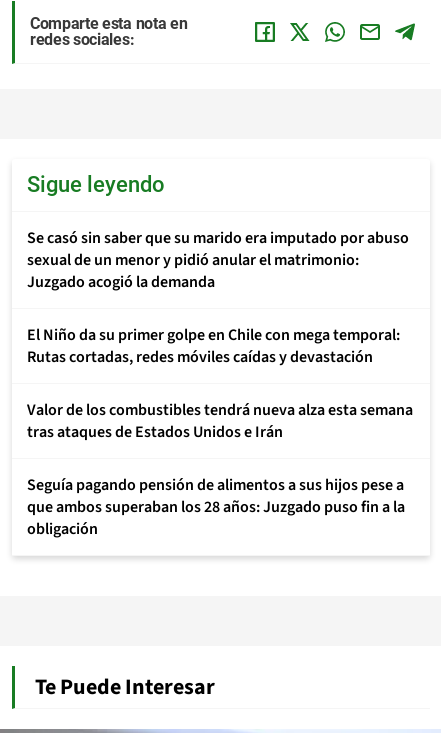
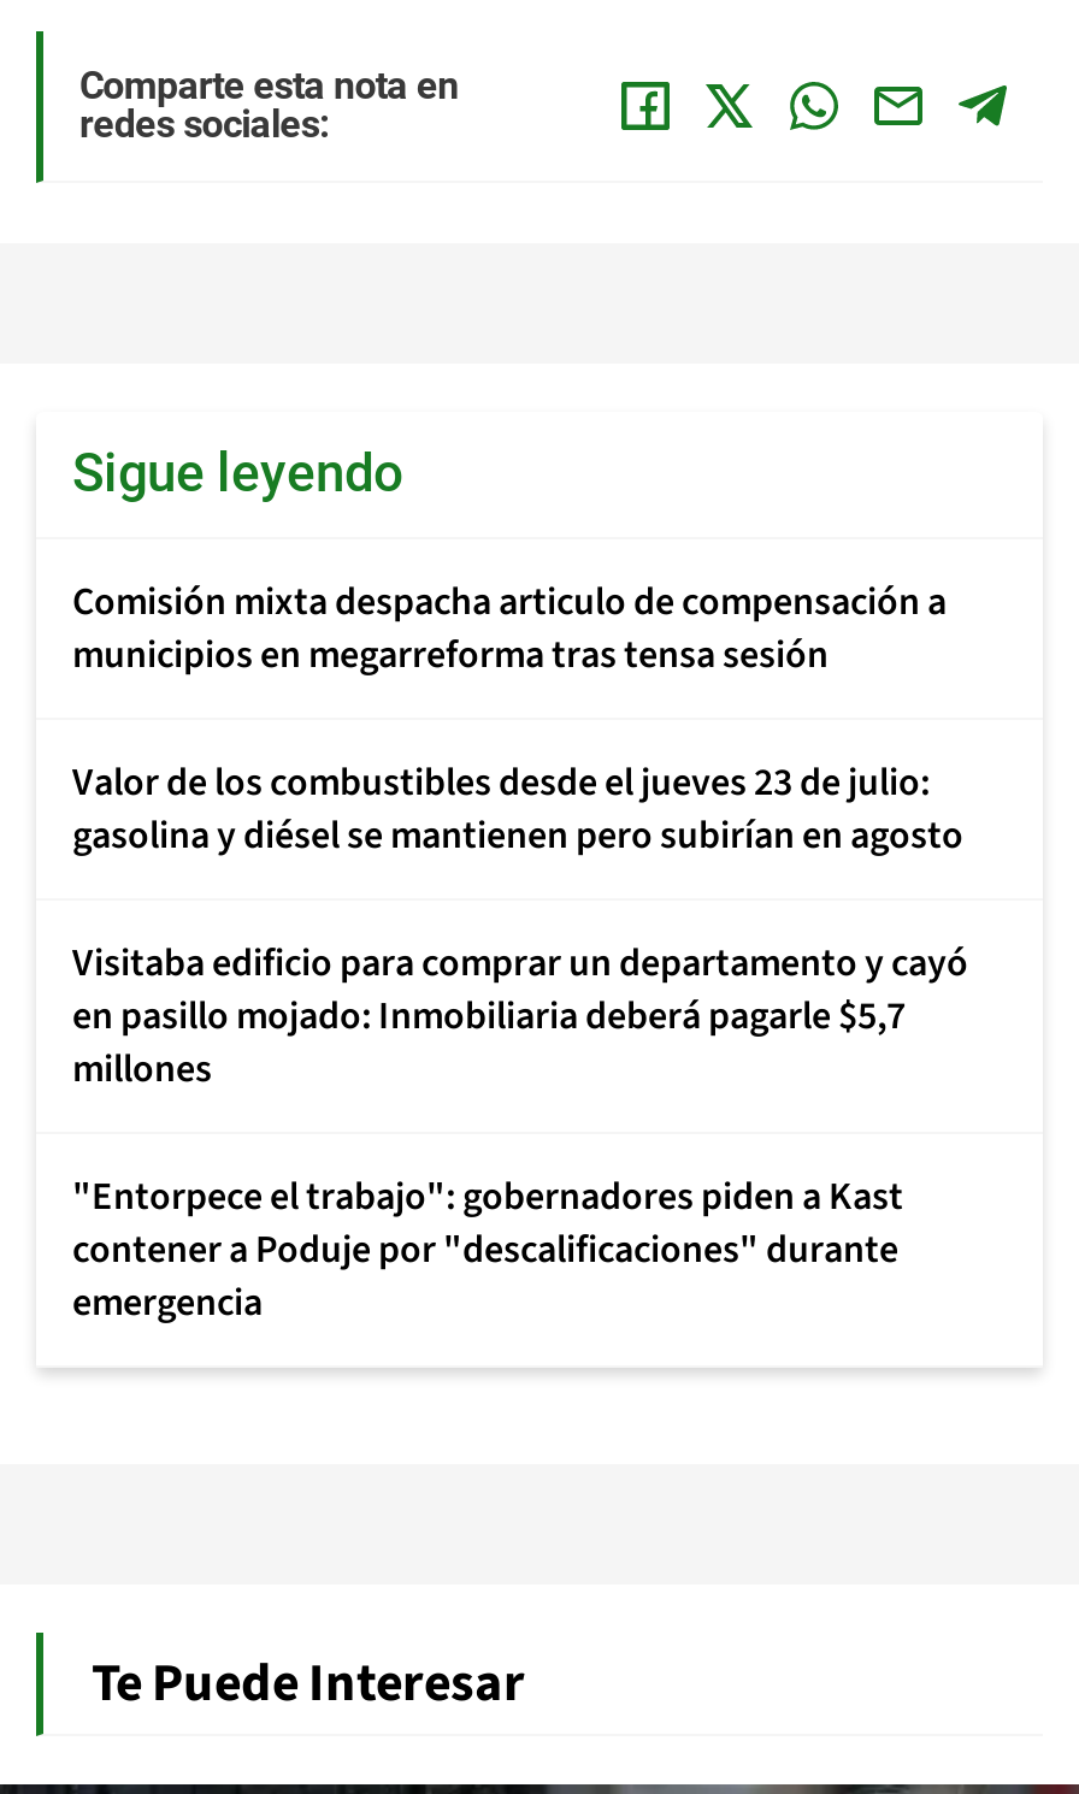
[27,227,409,293] Se casó sin saber que su marido era imputado por abuso | sexual de un menor y pidió anular el matrimonio: | Juzgado acogió la demanda -> [72,576,947,681] Comisión mixta despacha articulo de compensación a | municipios en megarreforma tras tensa sesión
[27,324,400,368] El Niño da su primer golpe en Chile con mega temporal: | Rutas cortadas, redes móviles caídas y devastación -> [72,756,963,862] Valor de los combustibles desde el jueves 23 de julio: | gasolina y diésel se mantienen pero subirían en agosto
[27,399,413,443] Valor de los combustibles tendrá nueva alza esta semana | tras ataques de Estados Unidos e Irán -> [72,937,968,1096] Visitaba edificio para comprar un departamento y cayó | en pasillo mojado: Inmobiliaria deberá pagarle $5,7 | millones
[27,474,405,540] Seguía pagando pensión de alimentos a sus hijos pese a | que ambos superaban los 28 años: Juzgado puso fin a la | obligación -> [72,1170,903,1329] "Entorpece el trabajo": gobernadores piden a Kast | contener a Poduje por "descalificaciones" durante | emergencia

